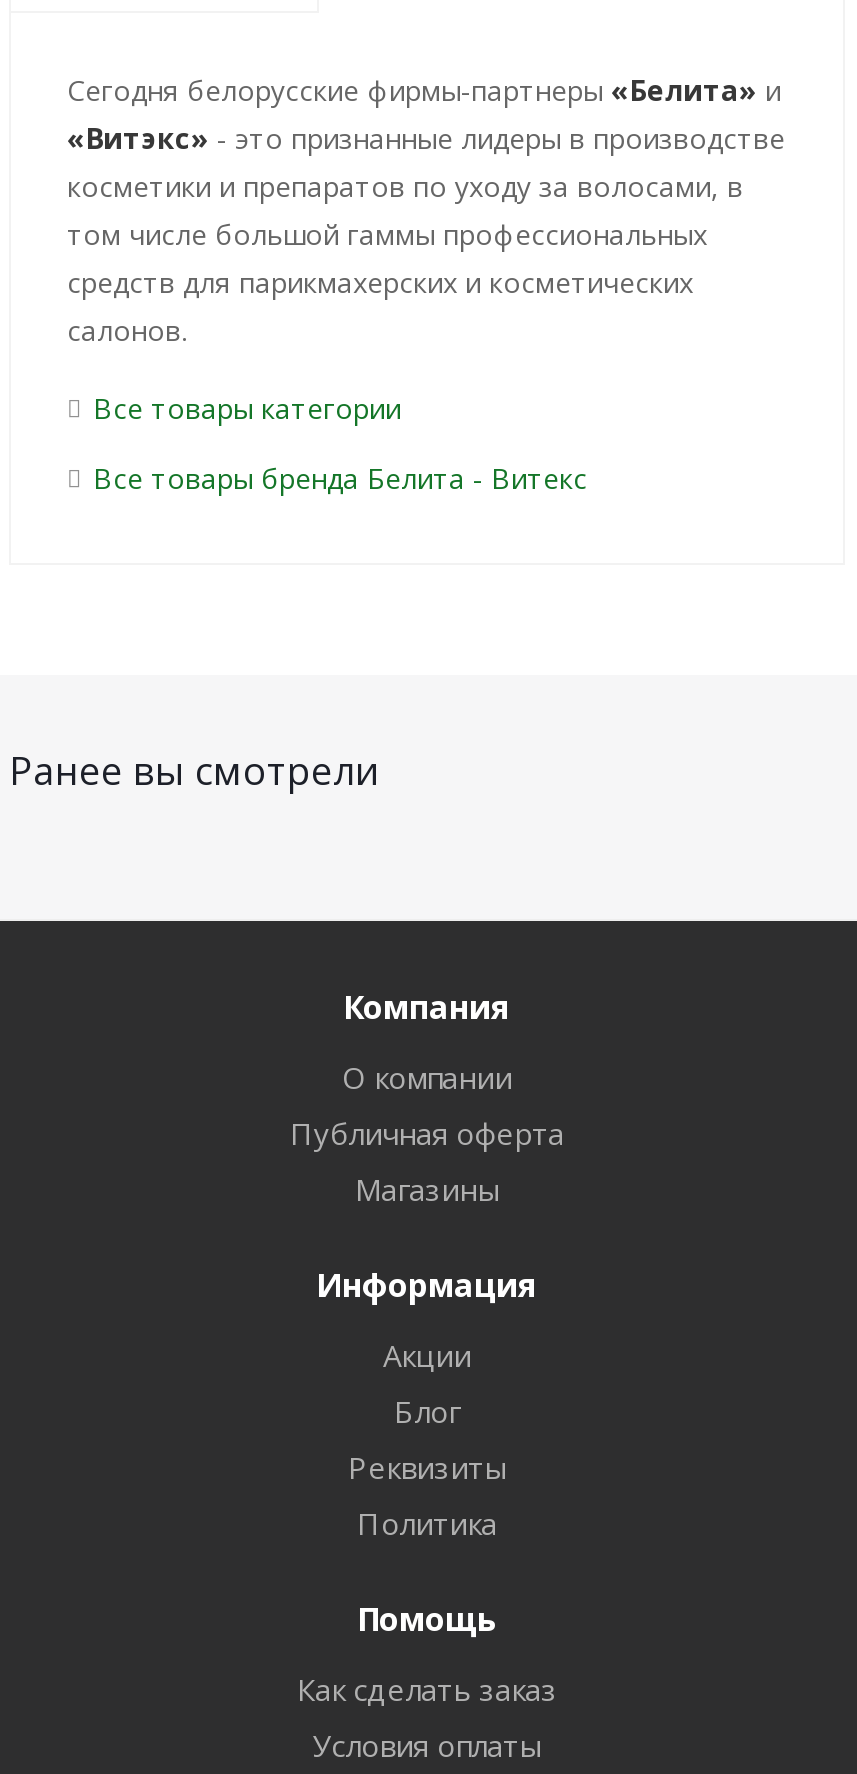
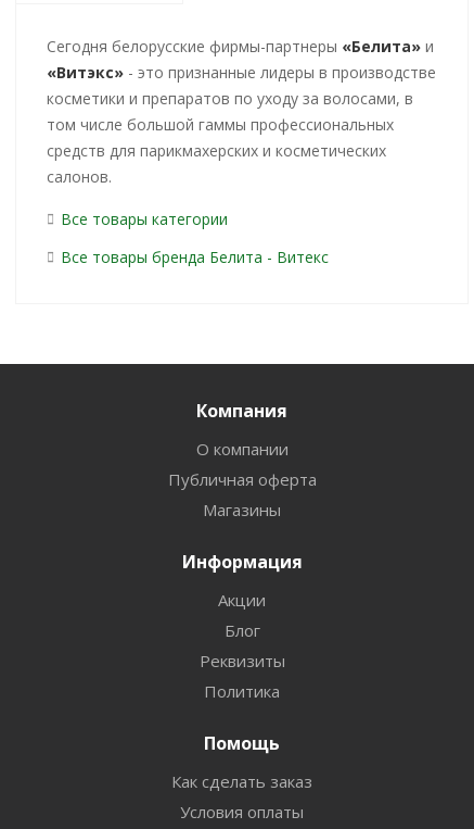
[9,745,381,797] Ранее вы смотрели -> none

